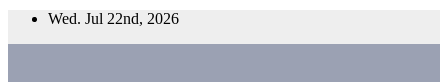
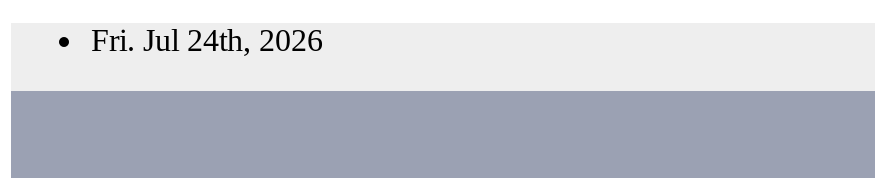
[48,10,179,27] Wed. Jul 22nd, 2026 -> [91,23,323,57] Fri. Jul 24th, 2026

